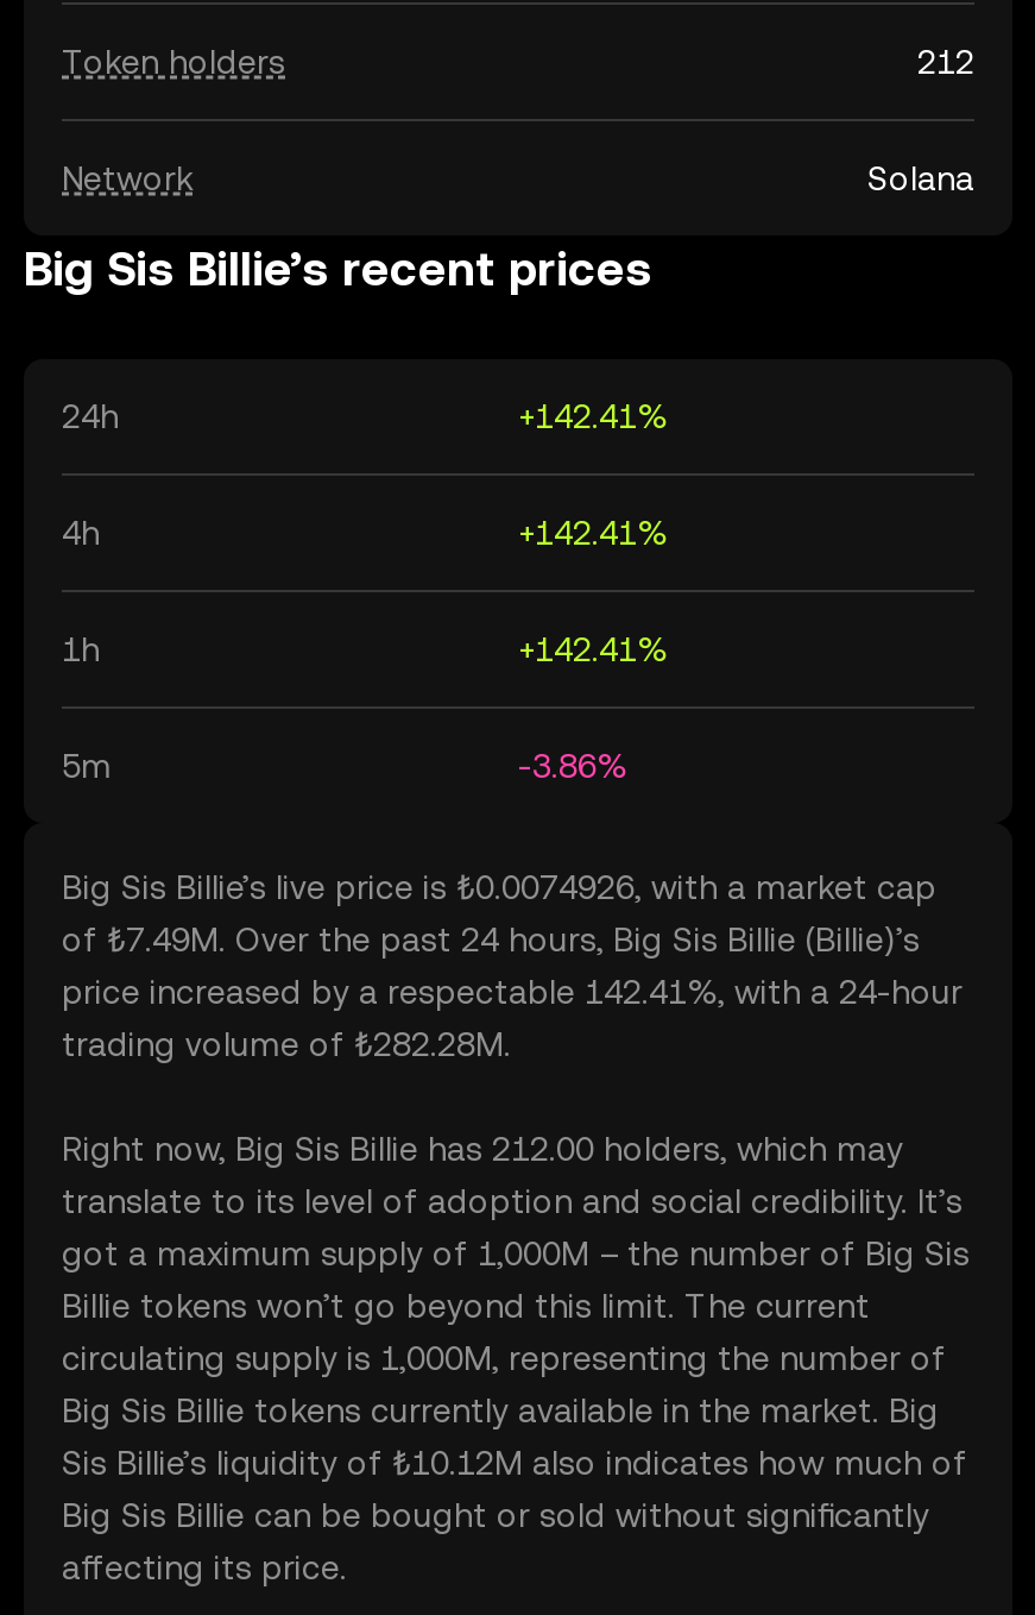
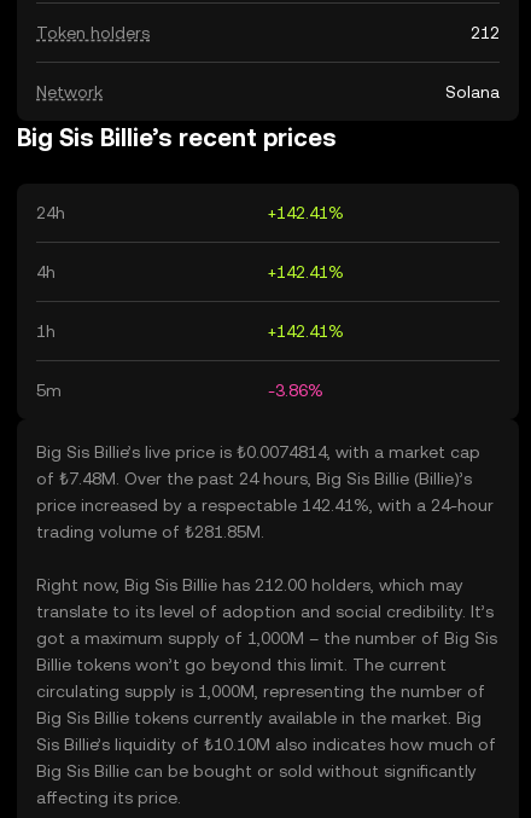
[62,868,936,906] Big Sis Billie’s live price is ₺0.0074926, with a market cap -> [36,442,480,462] Big Sis Billie’s live price is ₺0.0074814, with a market cap
[62,920,920,959] of ₺7.49M. Over the past 24 hours, Big Sis Billie (Billie)’s -> [36,469,472,488] of ₺7.48M. Over the past 24 hours, Big Sis Billie (Billie)’s
[62,1025,511,1063] trading volume of ₺282.28M. -> [36,522,264,541] trading volume of ₺281.85M.
[62,1444,967,1482] Sis Billie’s liquidity of ₺10.12M also indicates how much of -> [36,735,496,754] Sis Billie’s liquidity of ₺10.10M also indicates how much of

